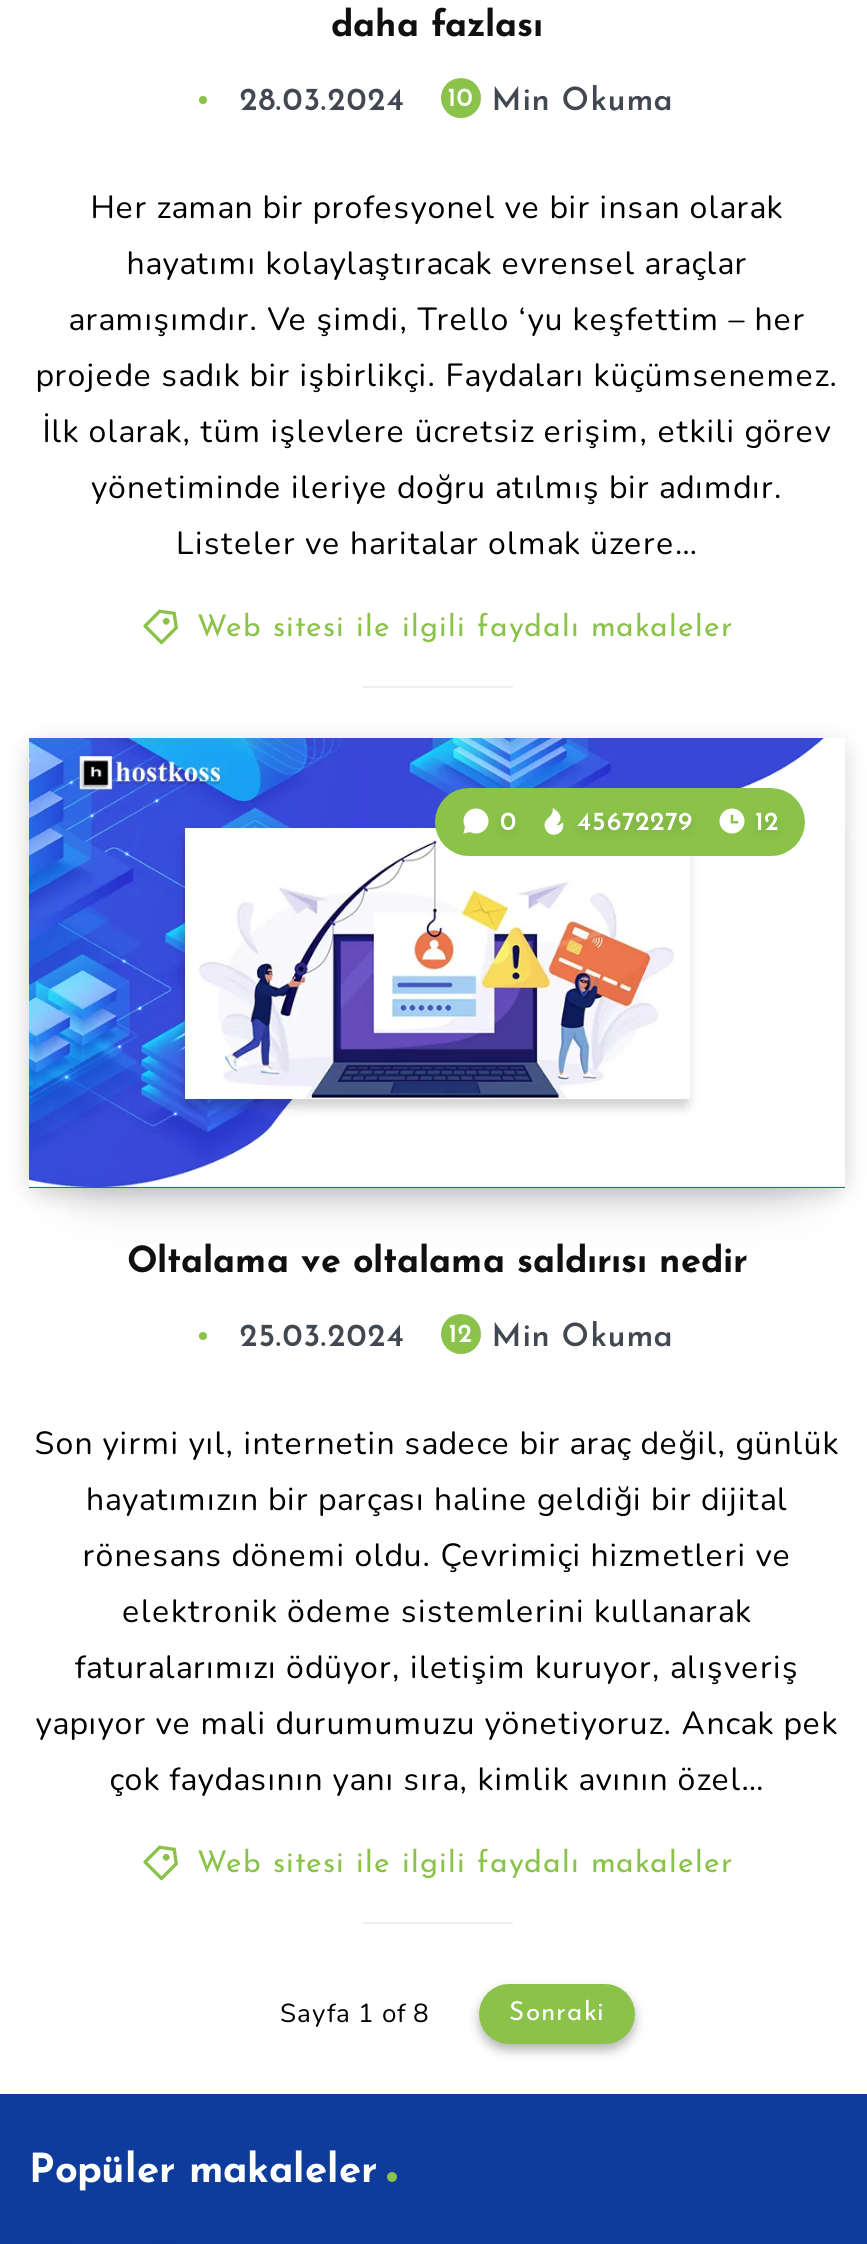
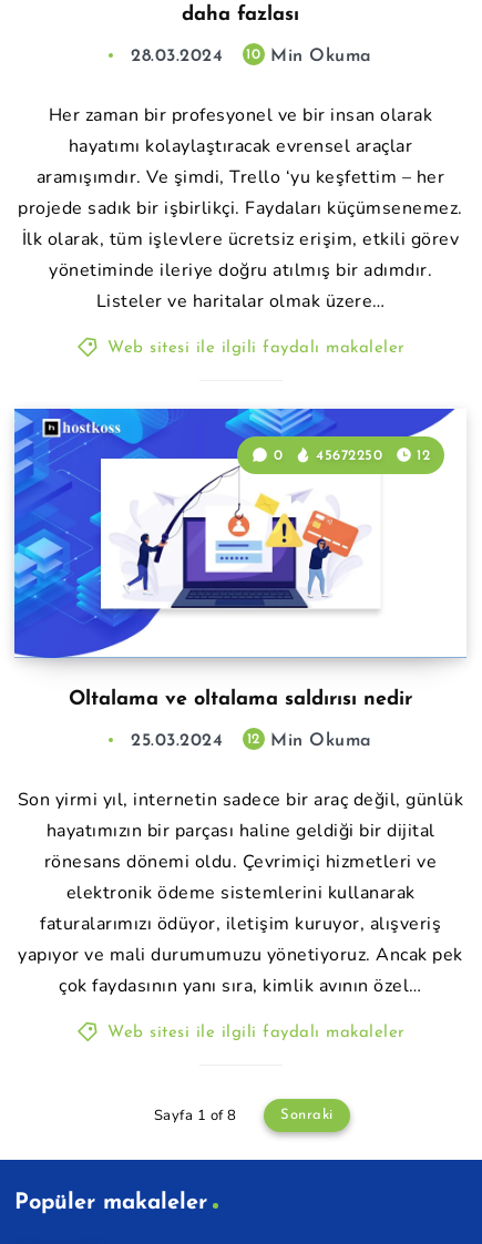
[500,809,693,835] 0 45672279 -> [273,448,382,462] 0 45672250

